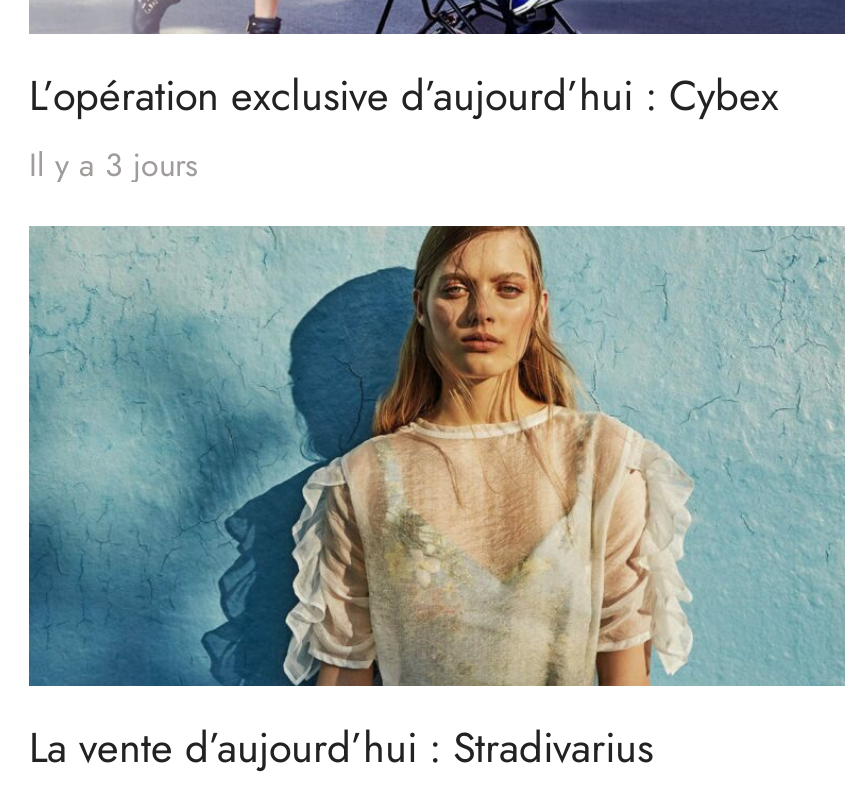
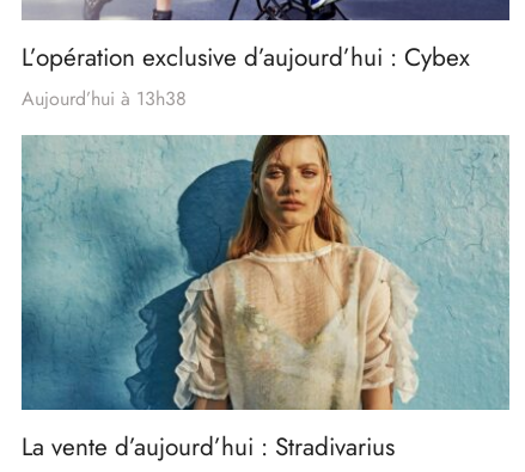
[29,142,197,188] Il y a 3 jours -> [22,85,187,112] Aujourd’hui à 13h38

